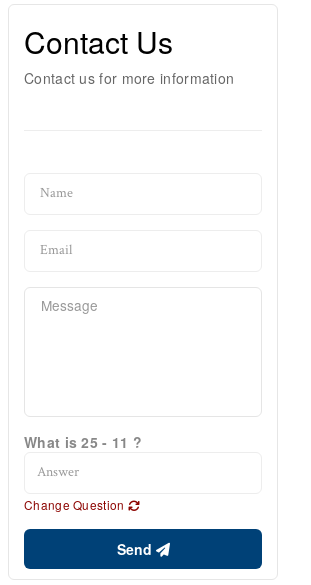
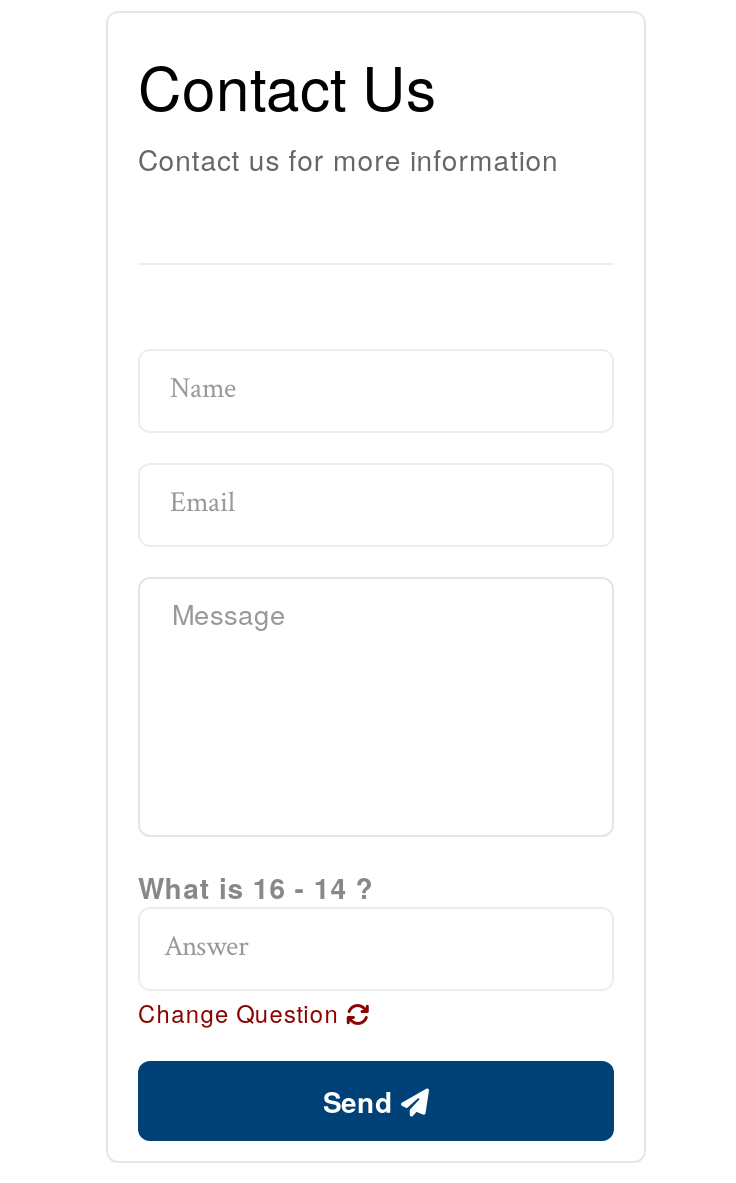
[24,431,142,451] What is 25 - 11 ? -> [138,866,374,906] What is 16 - 14 ?

